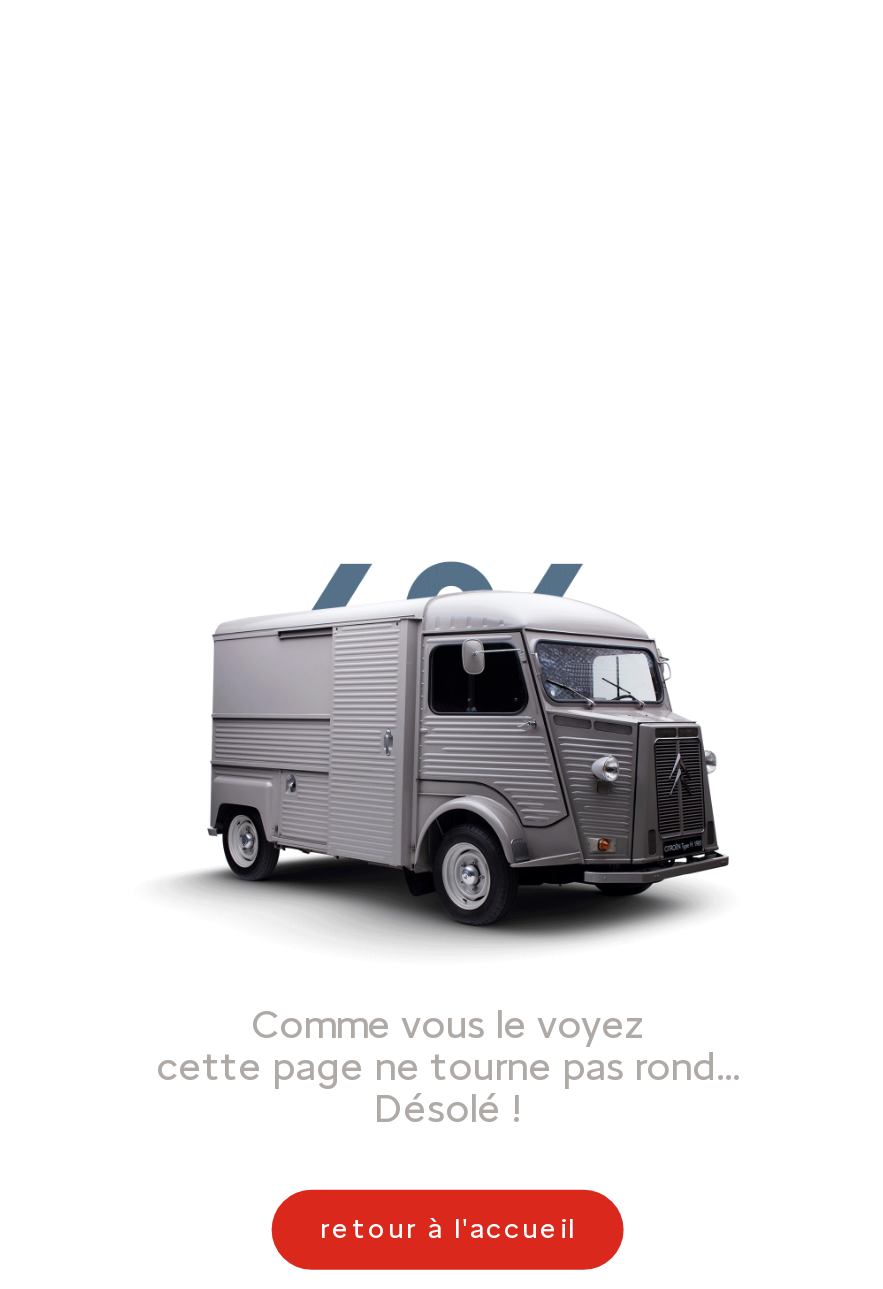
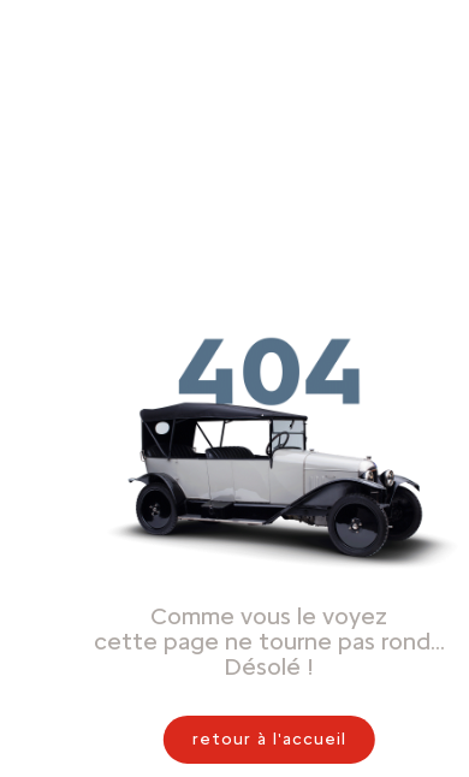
[176,588,732,948] [image] -> [108,355,441,569] [image]

